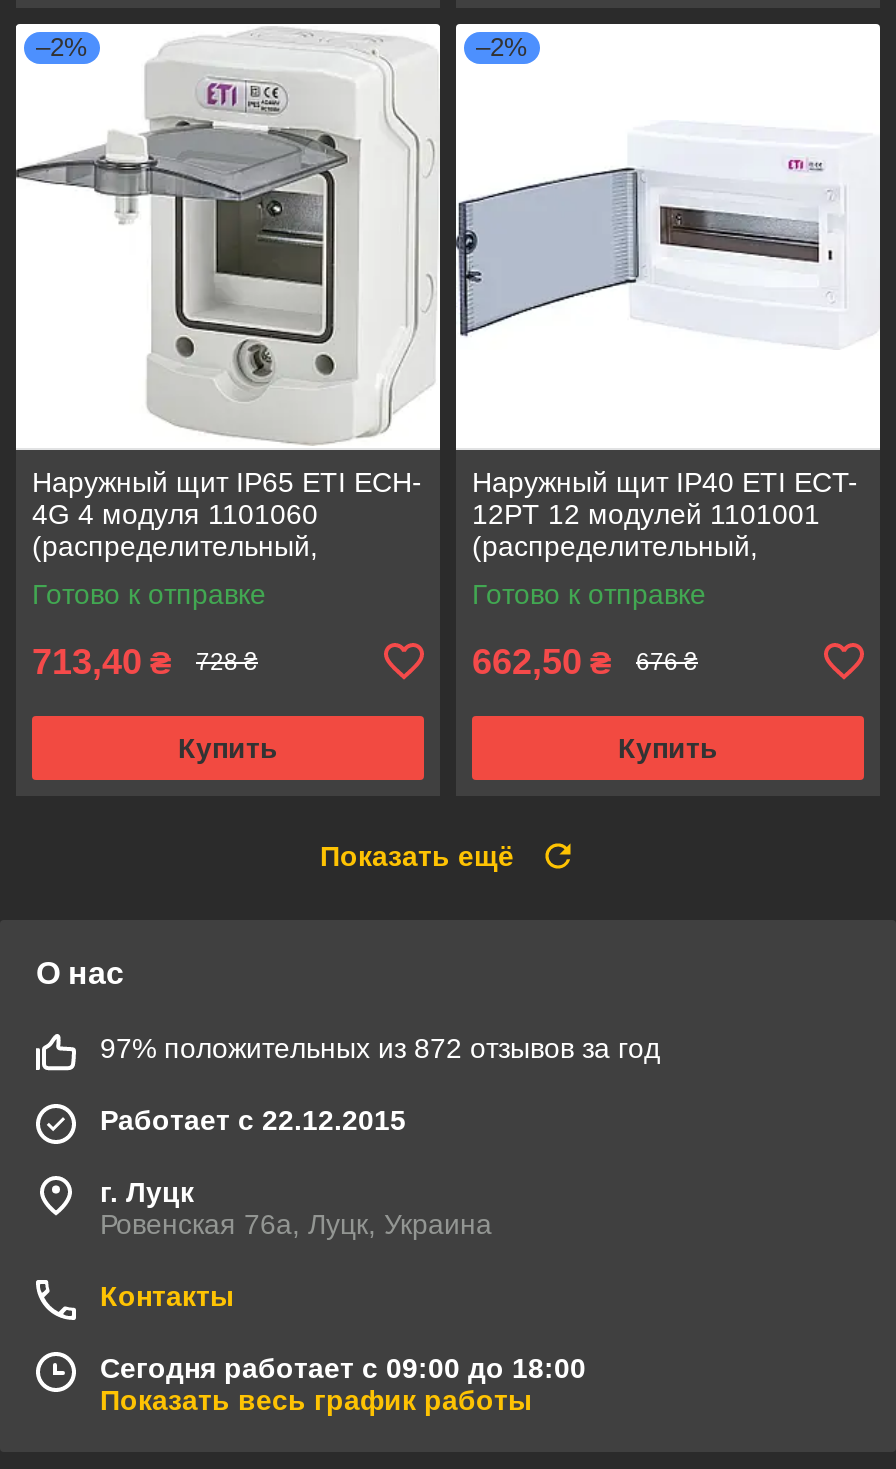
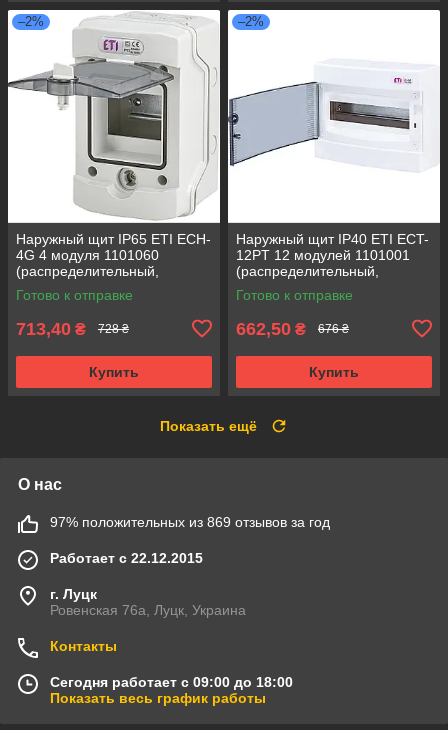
[100,1032,660,1064] 97% положительных из 872 отзывов за год -> [50,514,330,530] 97% положительных из 869 отзывов за год

